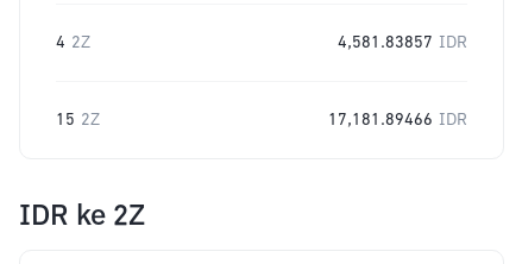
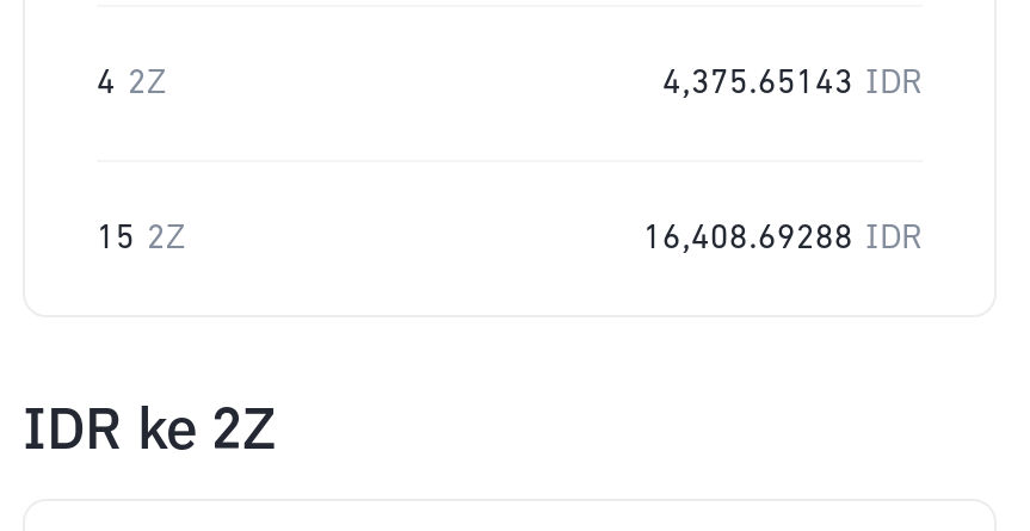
[338,34,467,51] 4,581.83857 IDR -> [662,67,923,100] 4,375.65143 IDR
[328,112,467,128] 17,181.89466 IDR -> [643,222,923,255] 16,408.69288 IDR

